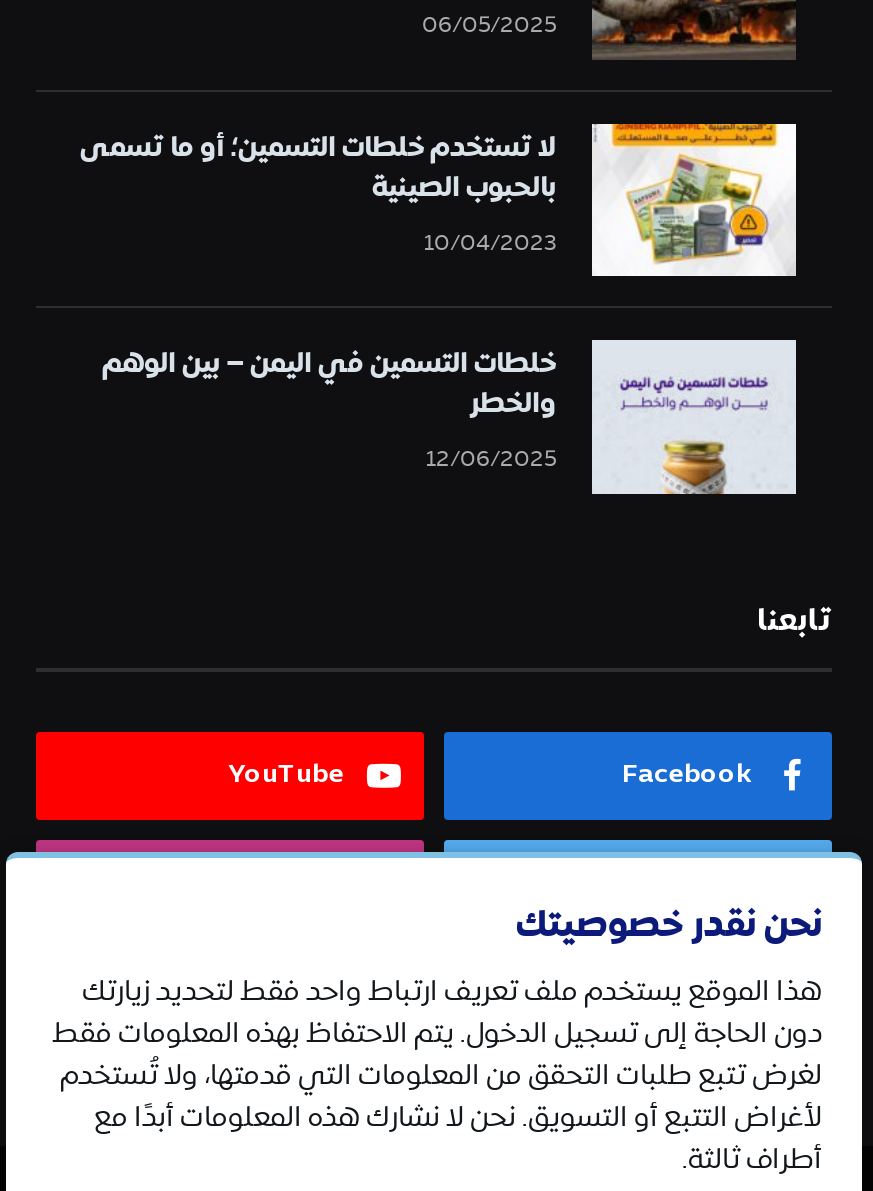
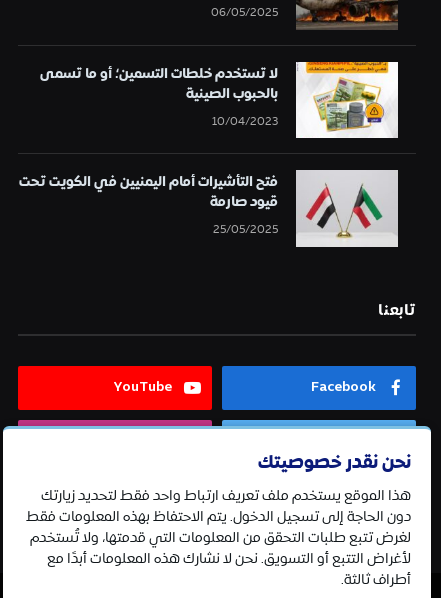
[102,341,792,494] [image] | خلطات التسمين في اليمن – بين الوهم | والخطر | 12/06/2025 -> [19,170,395,247] [image] | فتح التأشيرات أمام اليمنيين في الكويت تحت | قيود صارمة | 25/05/2025

